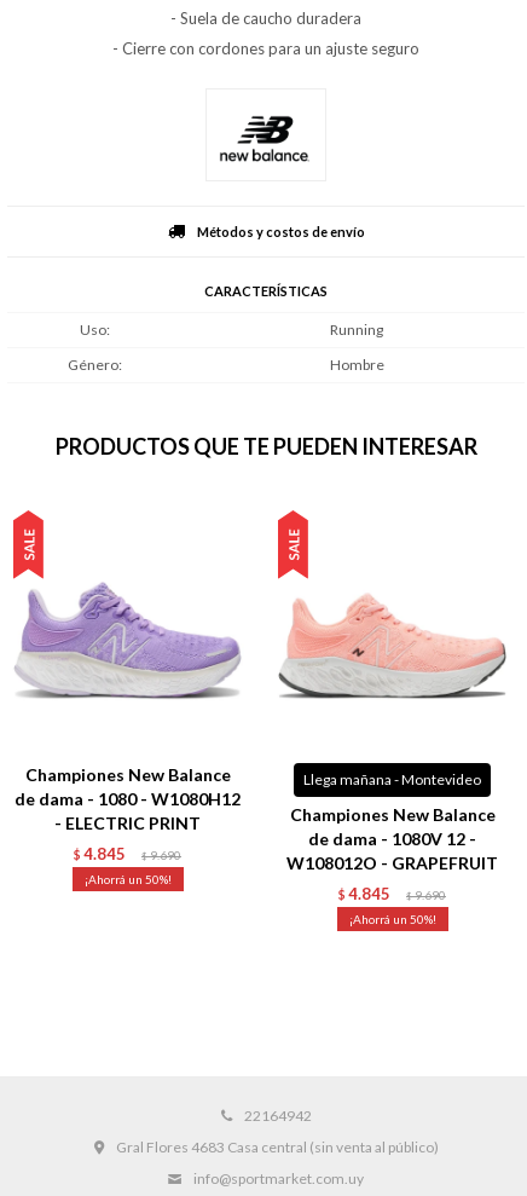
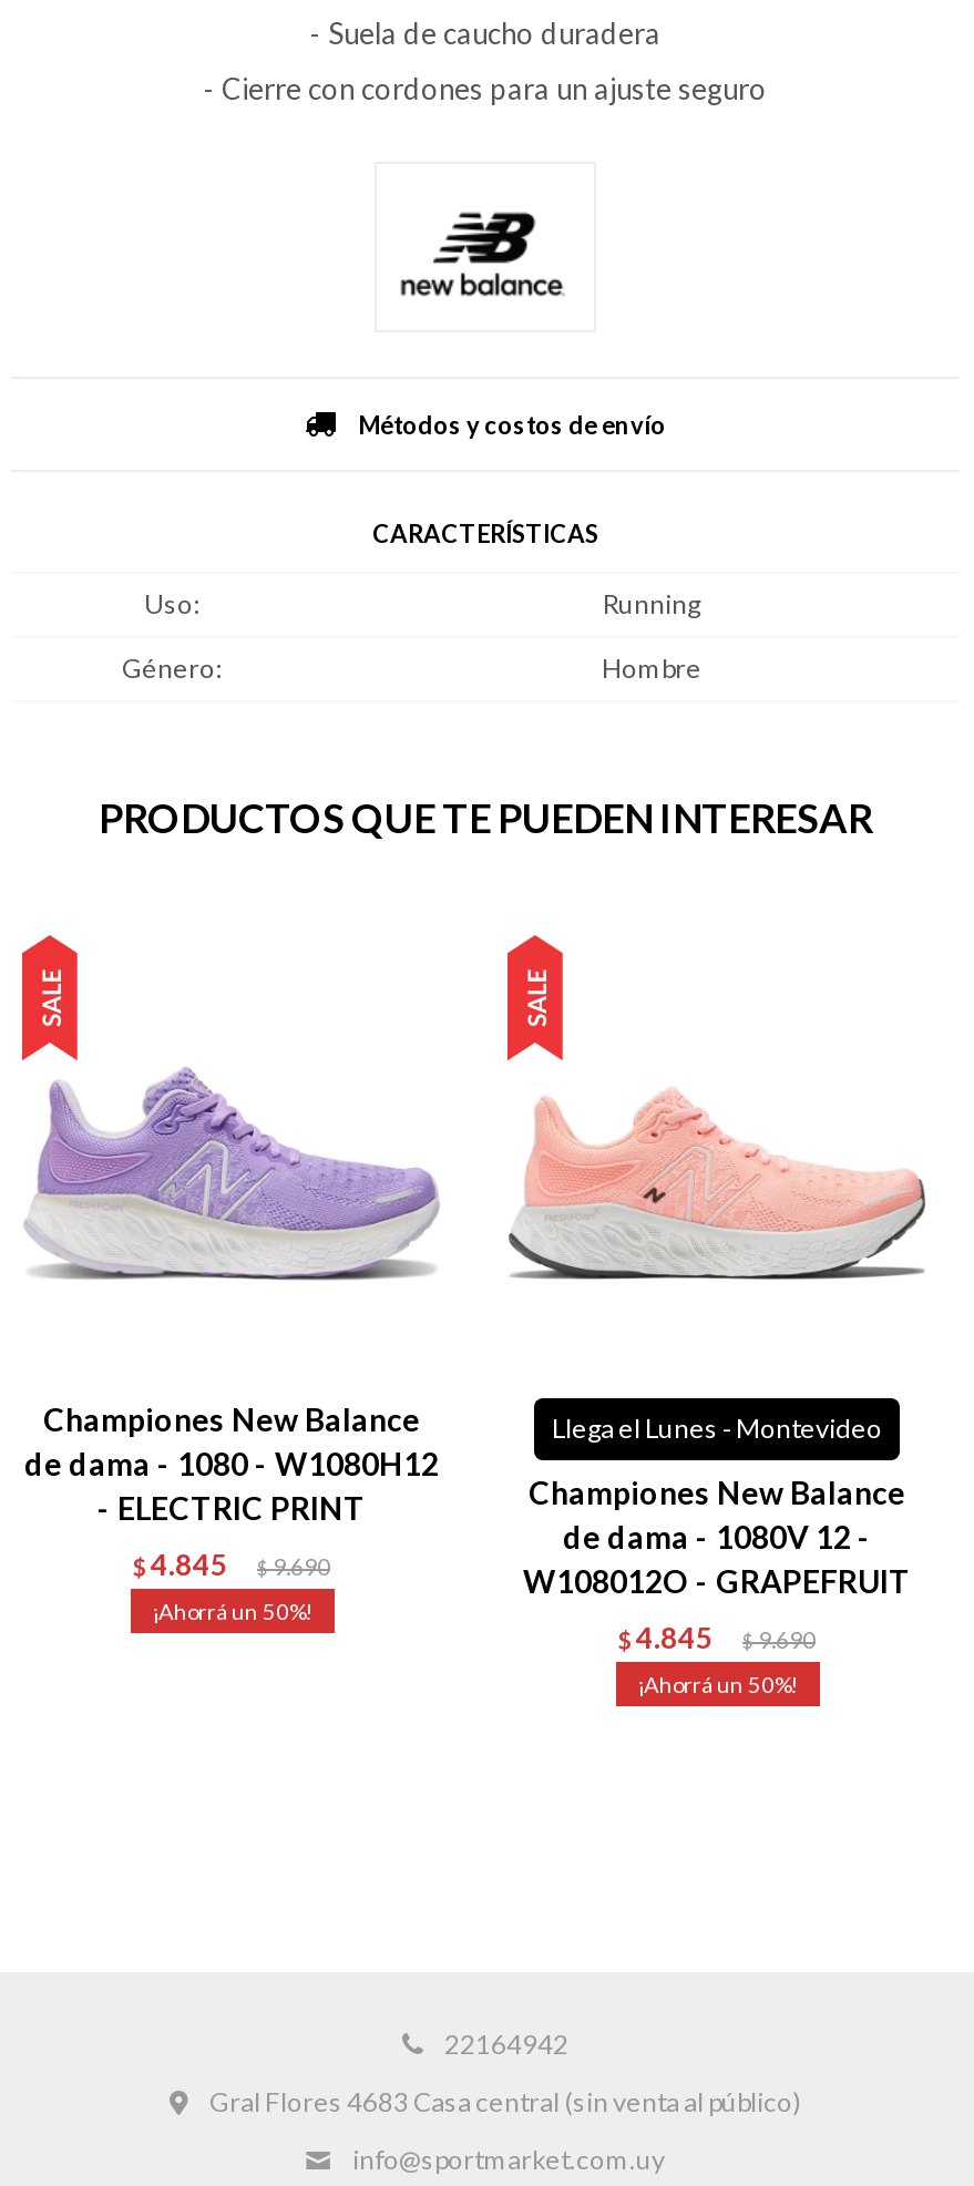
[303,770,481,788] Llega mañana - Montevideo -> [552,1411,882,1444] Llega el Lunes - Montevideo

